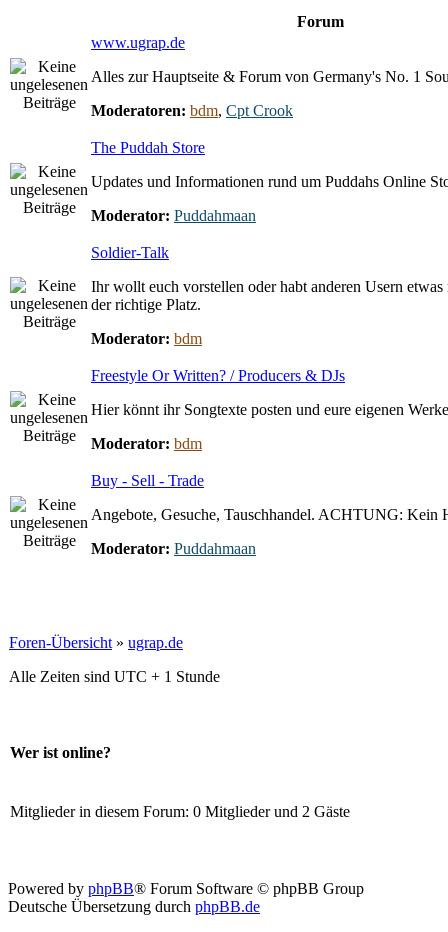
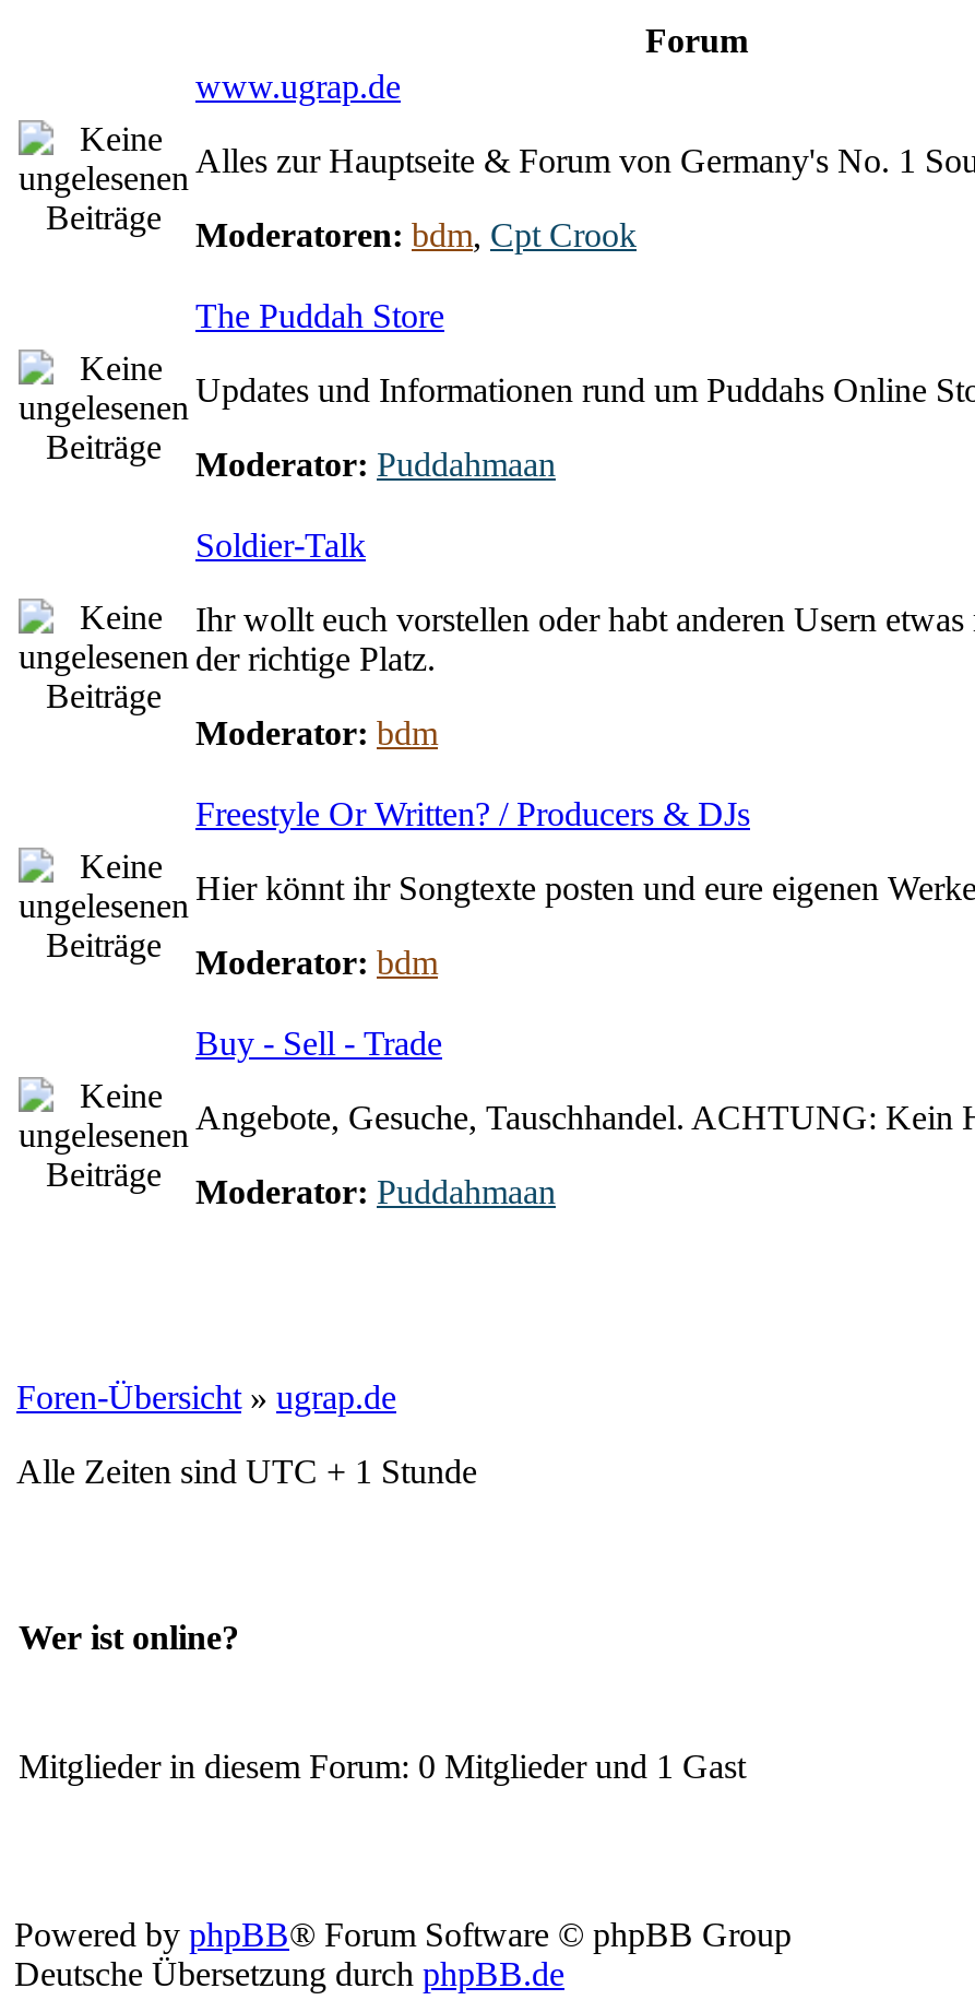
[10,803,350,820] Mitglieder in diesem Forum: 0 Mitglieder und 2 Gäste -> [19,1748,746,1785] Mitglieder in diesem Forum: 0 Mitglieder und 1 Gast

